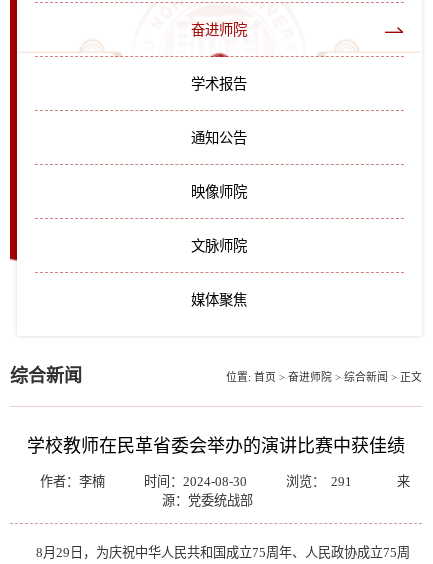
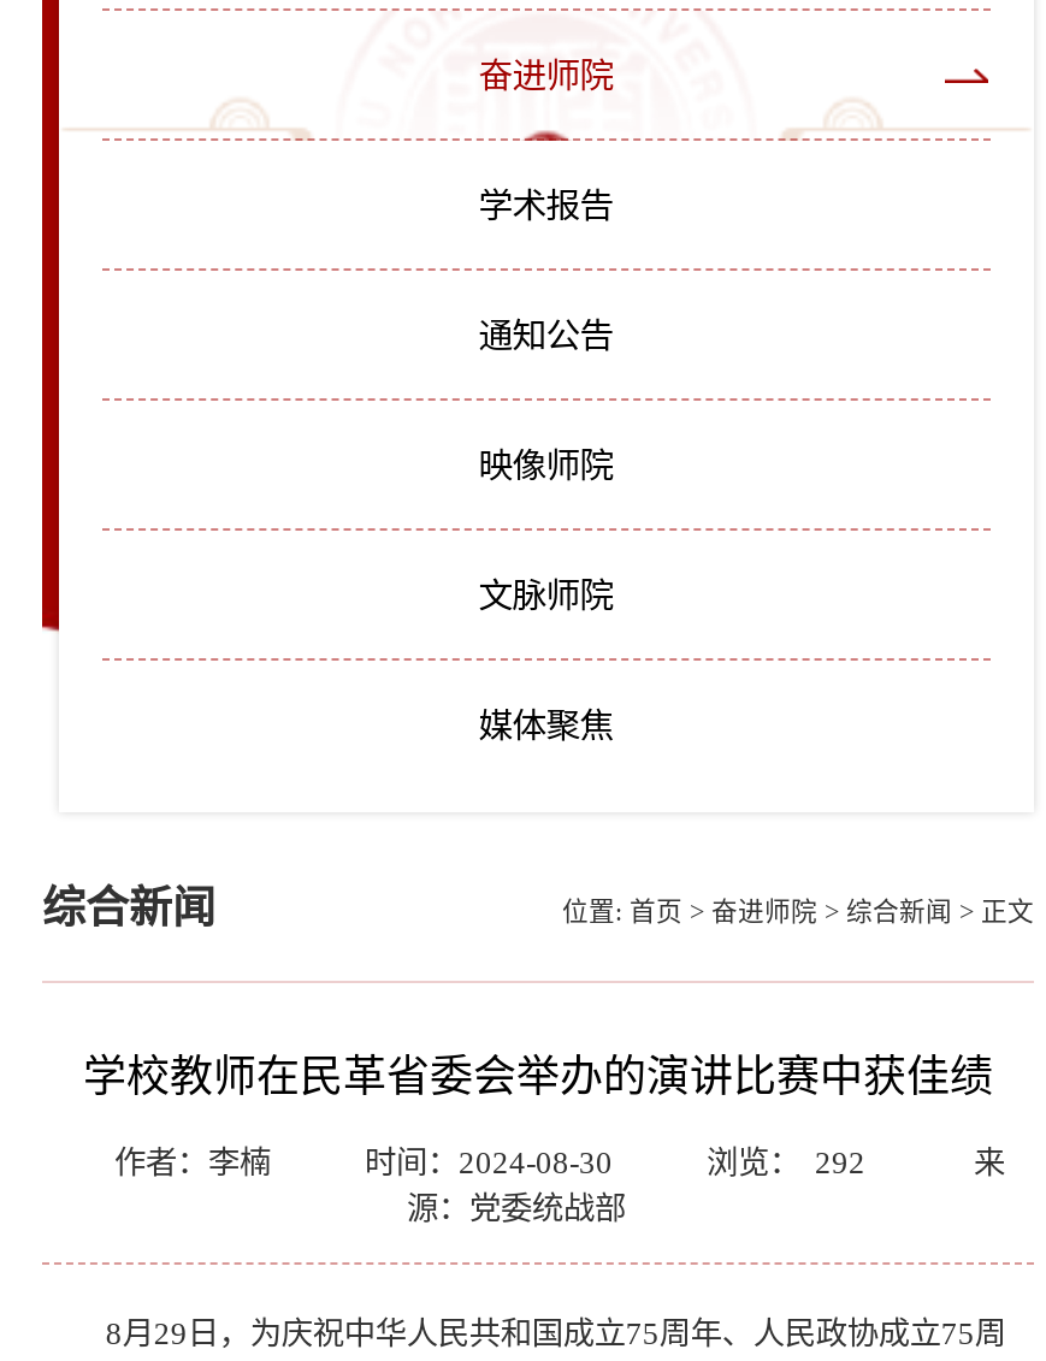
[286,474,352,489] 浏览： 291 -> [707,1145,865,1181] 浏览： 292

